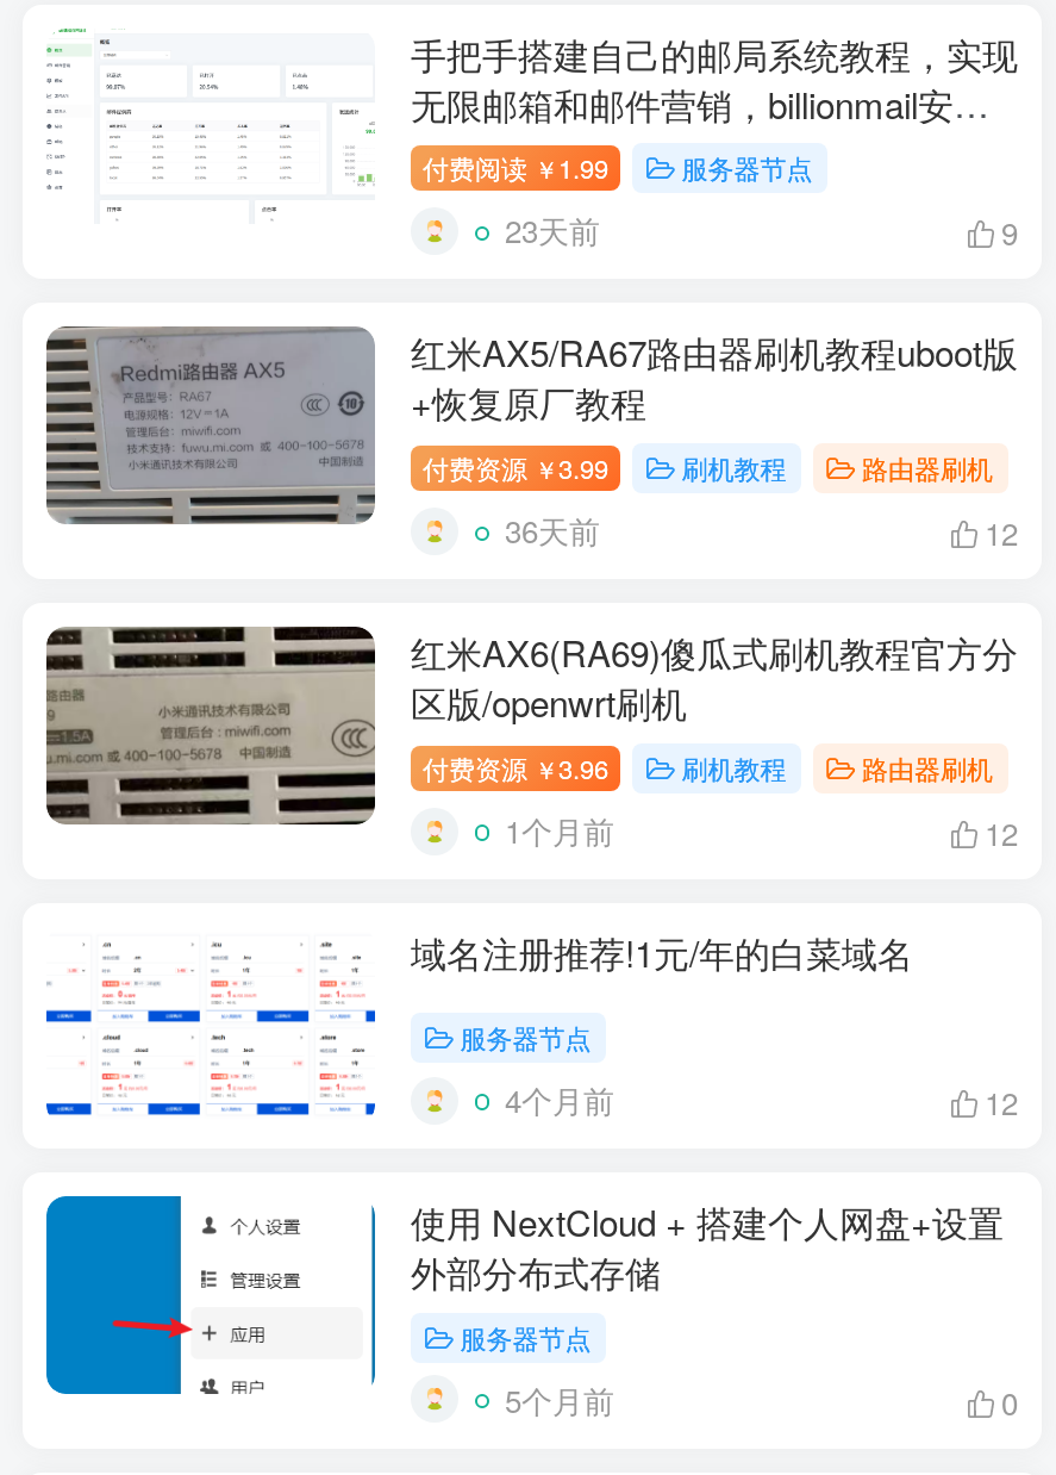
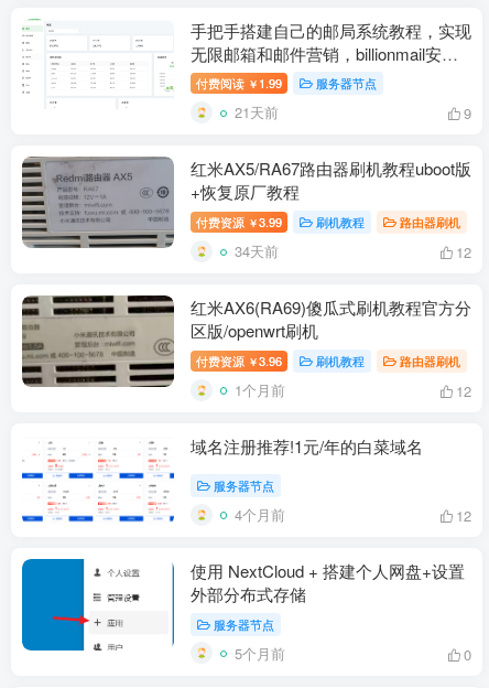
[505,209,600,254] 23天前 -> [234,102,278,123] 21天前
[505,508,600,554] 36天前 -> [234,241,278,262] 34天前

